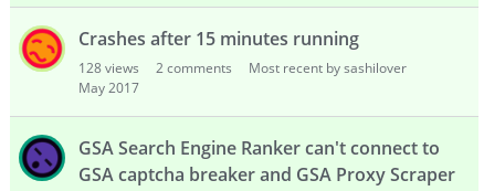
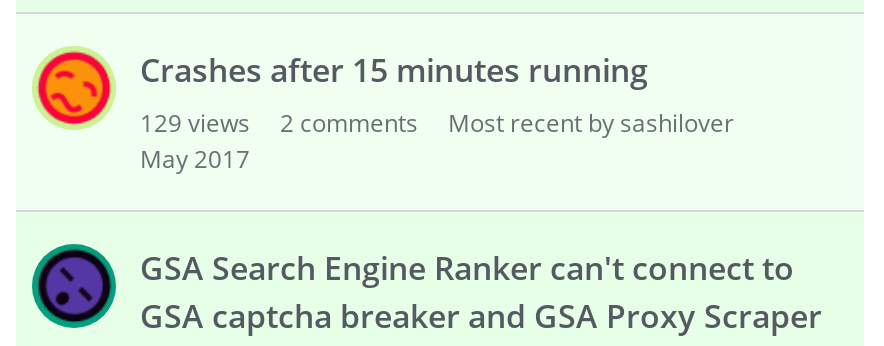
[78,59,407,77] 128 views 2 comments Most recent by sashilover -> [140,106,734,140] 129 views 2 comments Most recent by sashilover

